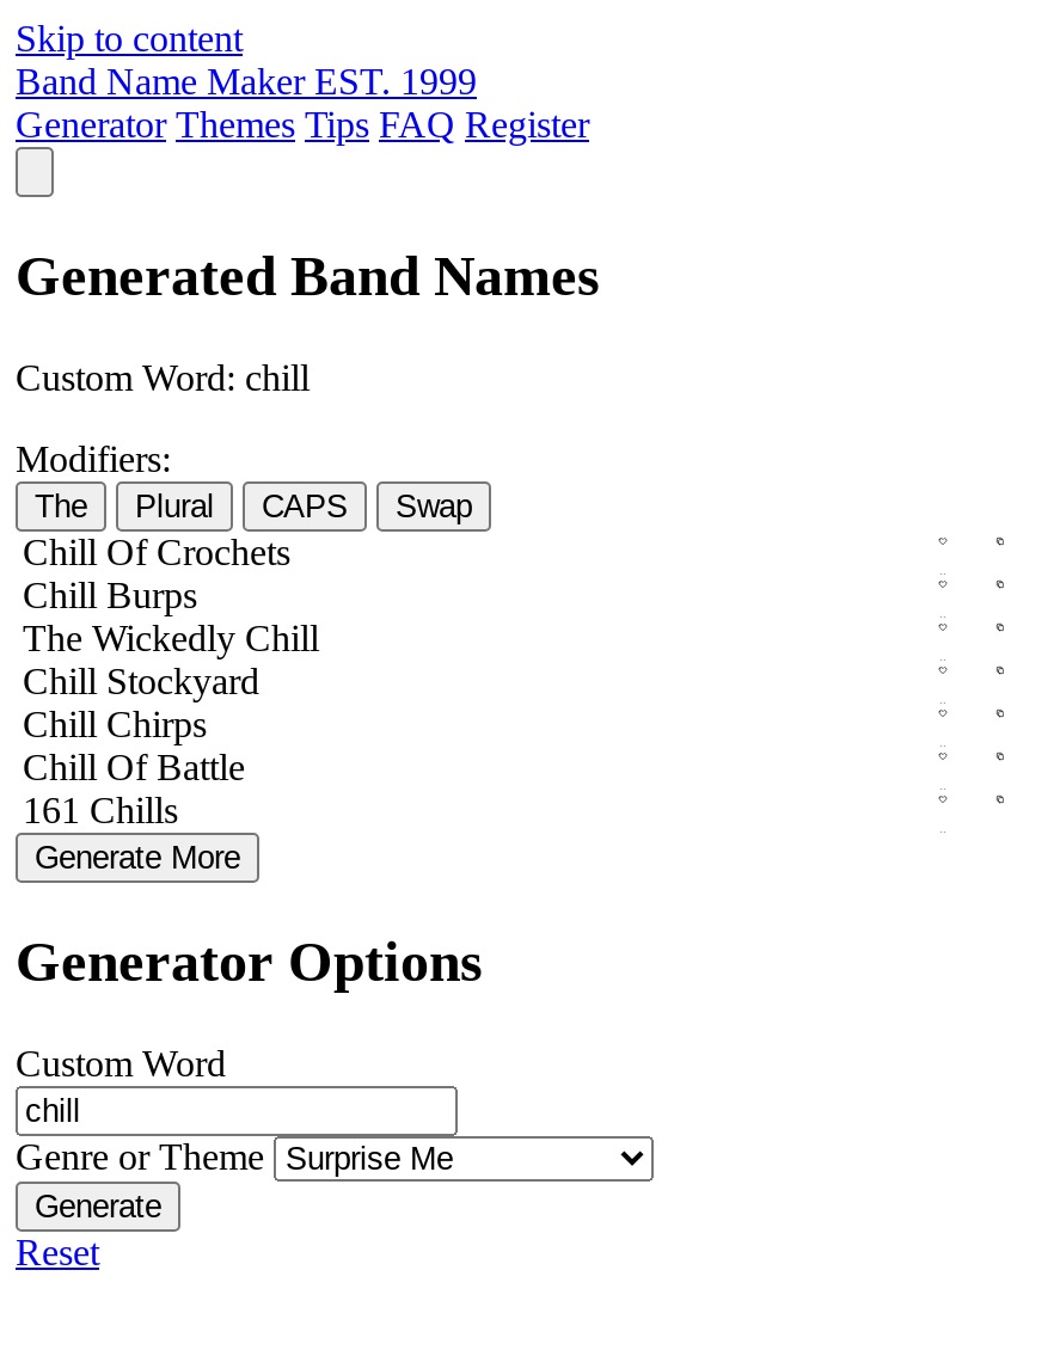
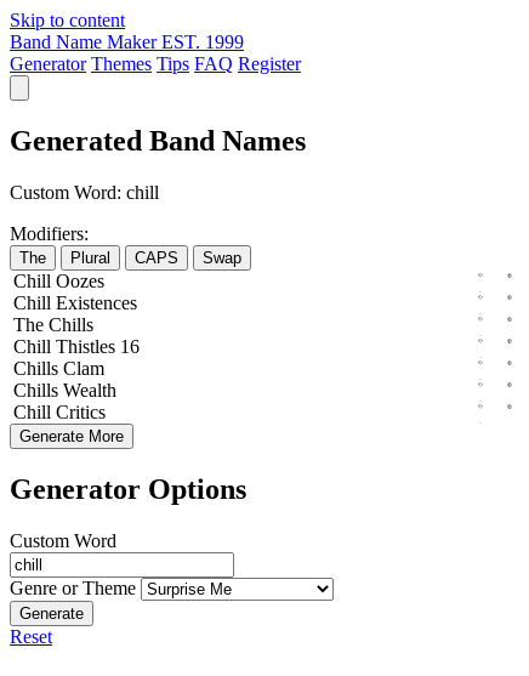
[23,531,319,830] ChillOfCrochets | Chill Burps | The Wickedly Chill | Chill Stockyard | Chill Chirps | Chill Of Battle | 161 Chills -> [13,270,140,422] Chill Oozes | Chill Existences | The Chills | Chill Thistles 16 | Chills Clam | Chills Wealth | Chill Critics

